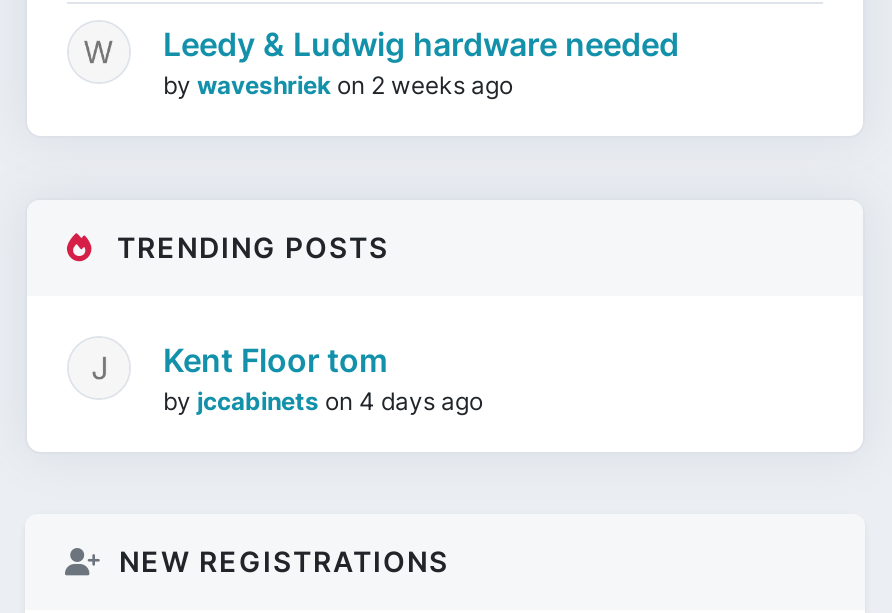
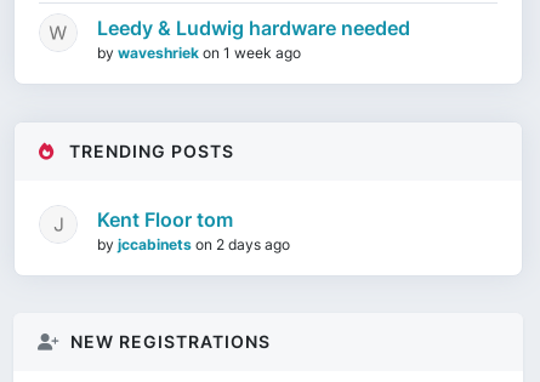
[163,70,513,100] by waveshriek on 2 weeks ago -> [97,44,301,62] by waveshriek on 1 week ago
[163,386,483,416] by jccabinets on 4 days ago -> [97,235,290,253] by jccabinets on 2 days ago

